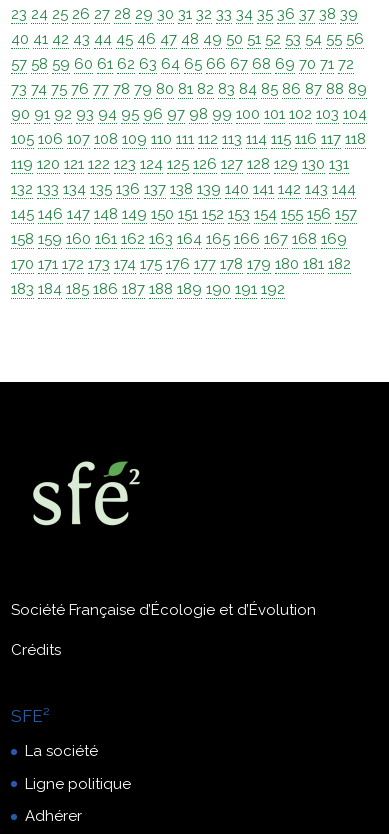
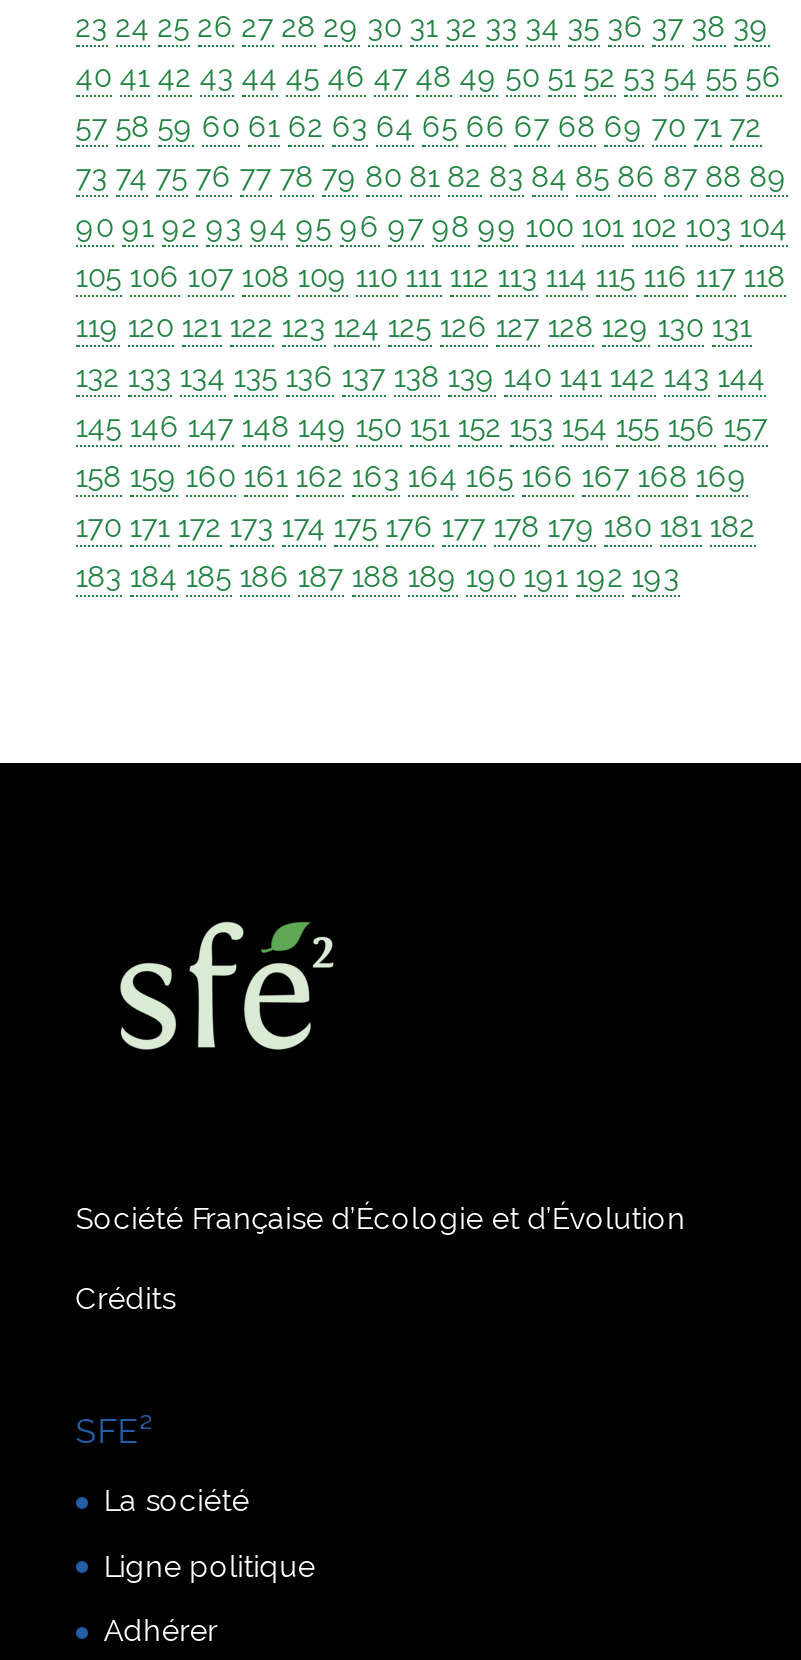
[11,280,285,298] 183 184 185 186 187 188 189 190 191 192 -> [76,559,680,595] 183 184 185 186 187 188 189 190 191 192 193

